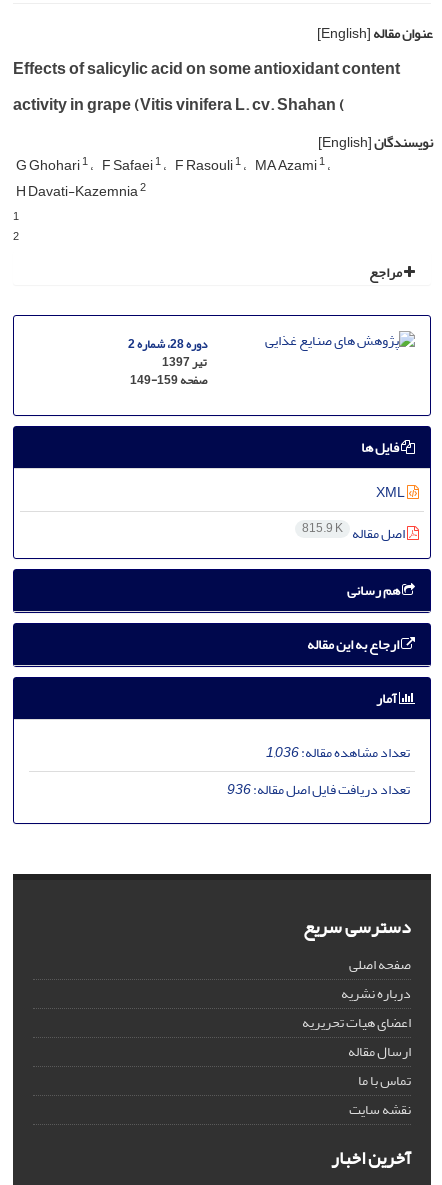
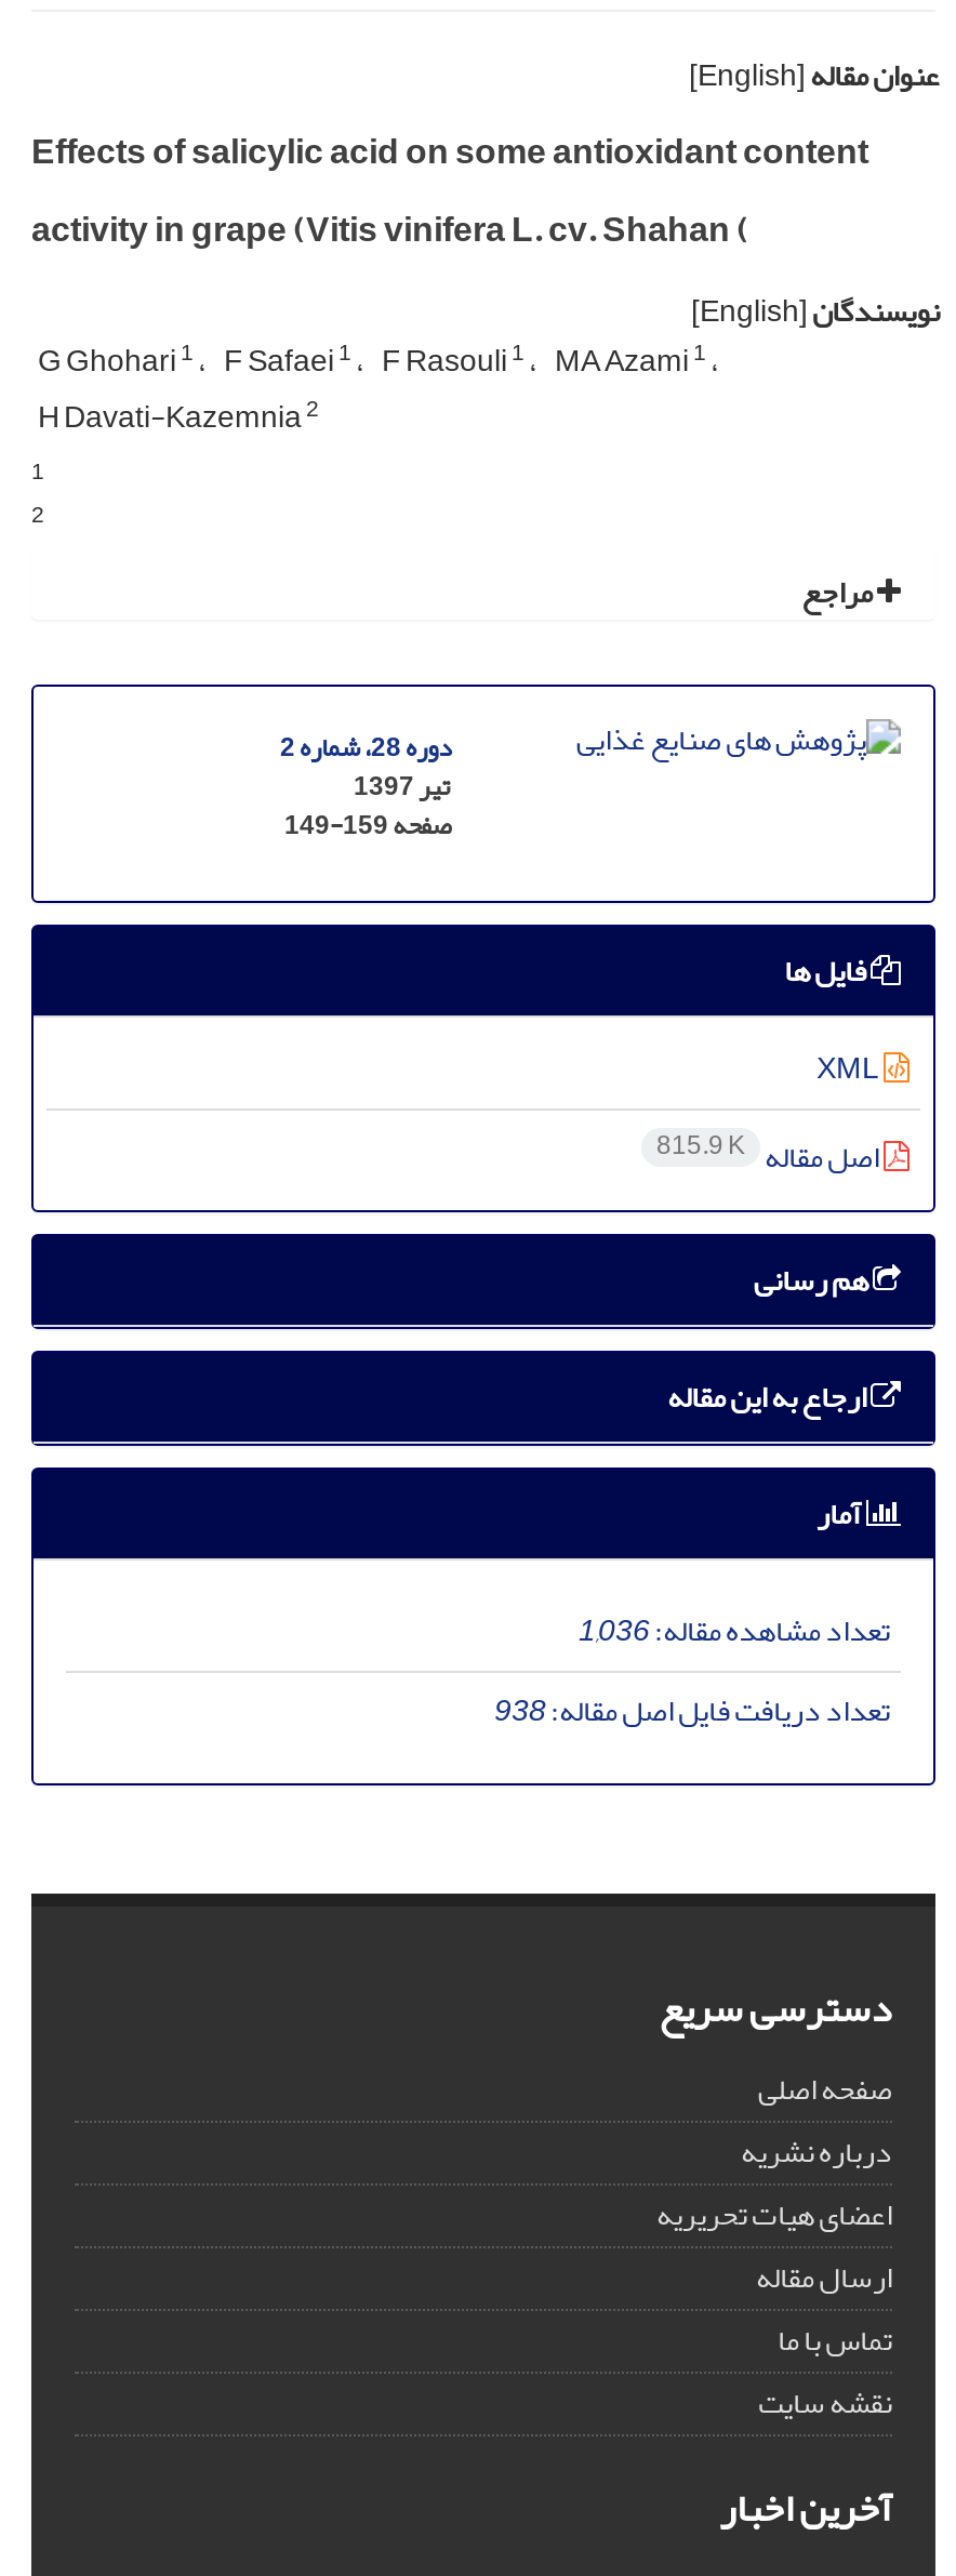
[227,776,410,803] تعداد دریافت فایل اصل مقاله:936 -> [494,1681,890,1740] تعداد دریافت فایل اصل مقاله:938

